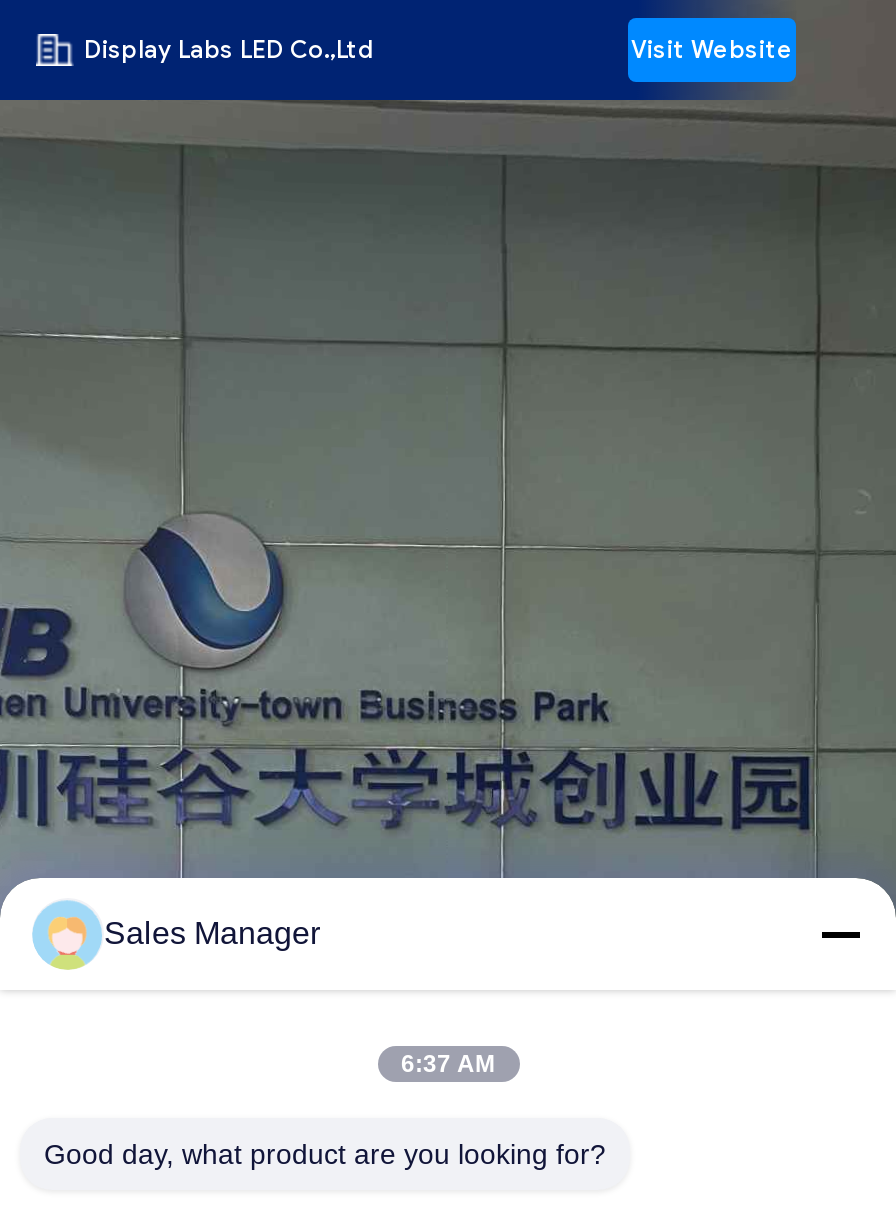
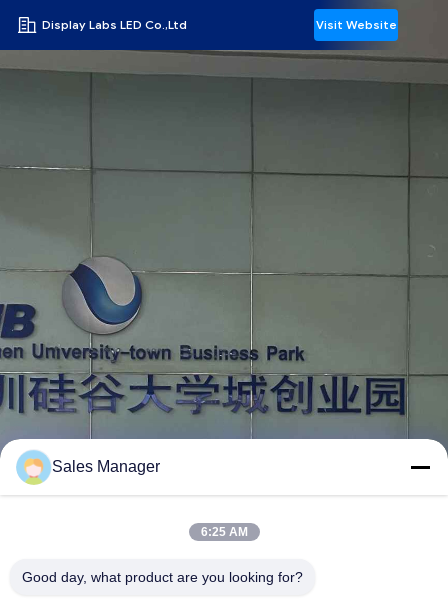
[401,1050,495,1078] 6:37 AM -> [200,525,247,539] 6:25 AM

